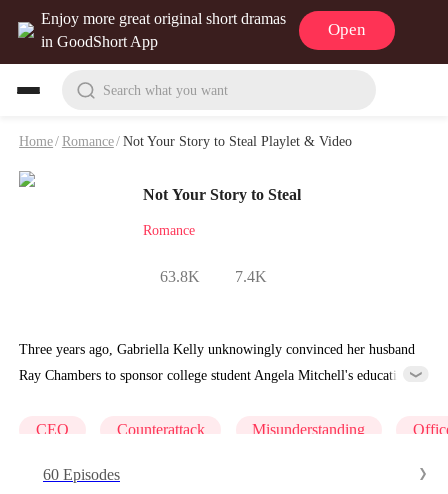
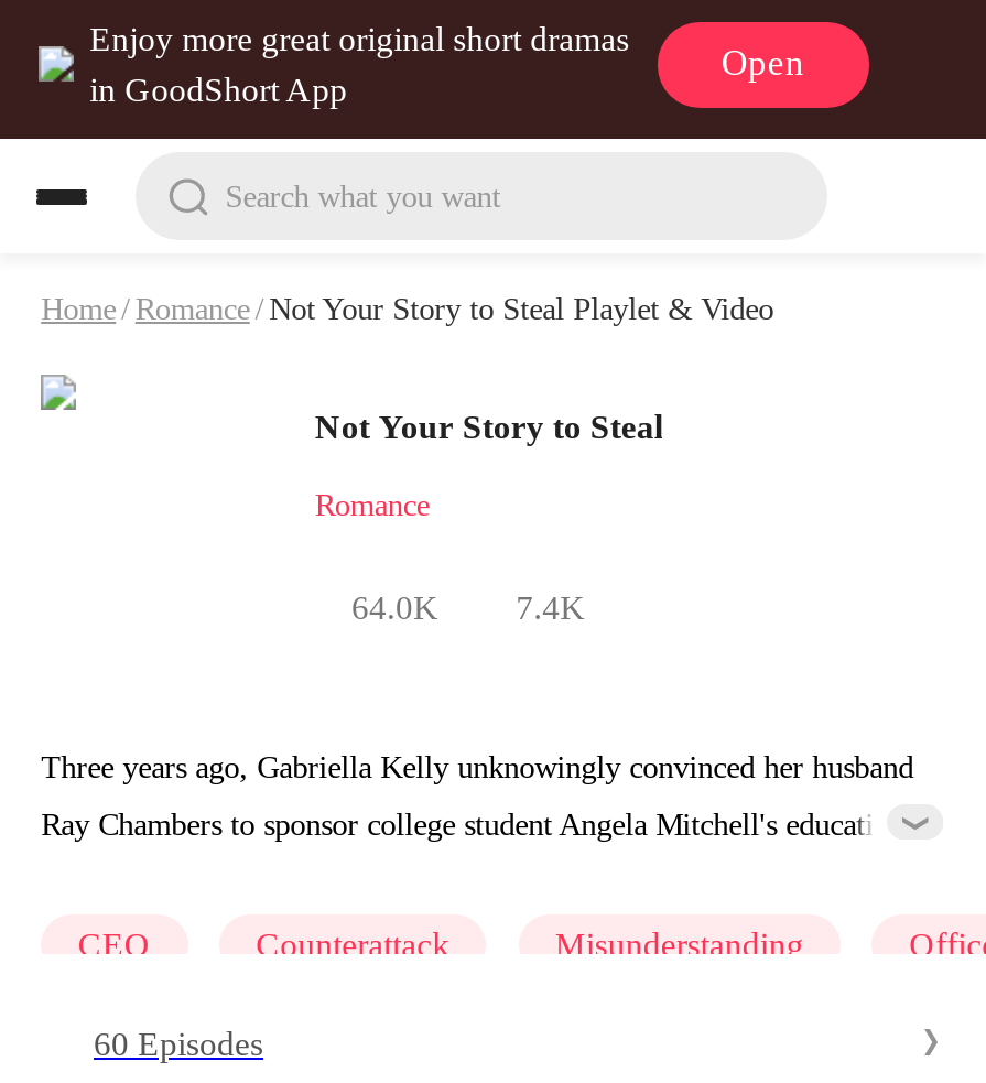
[160,268,200,285] 63.8K -> [351,589,440,626] 64.0K

